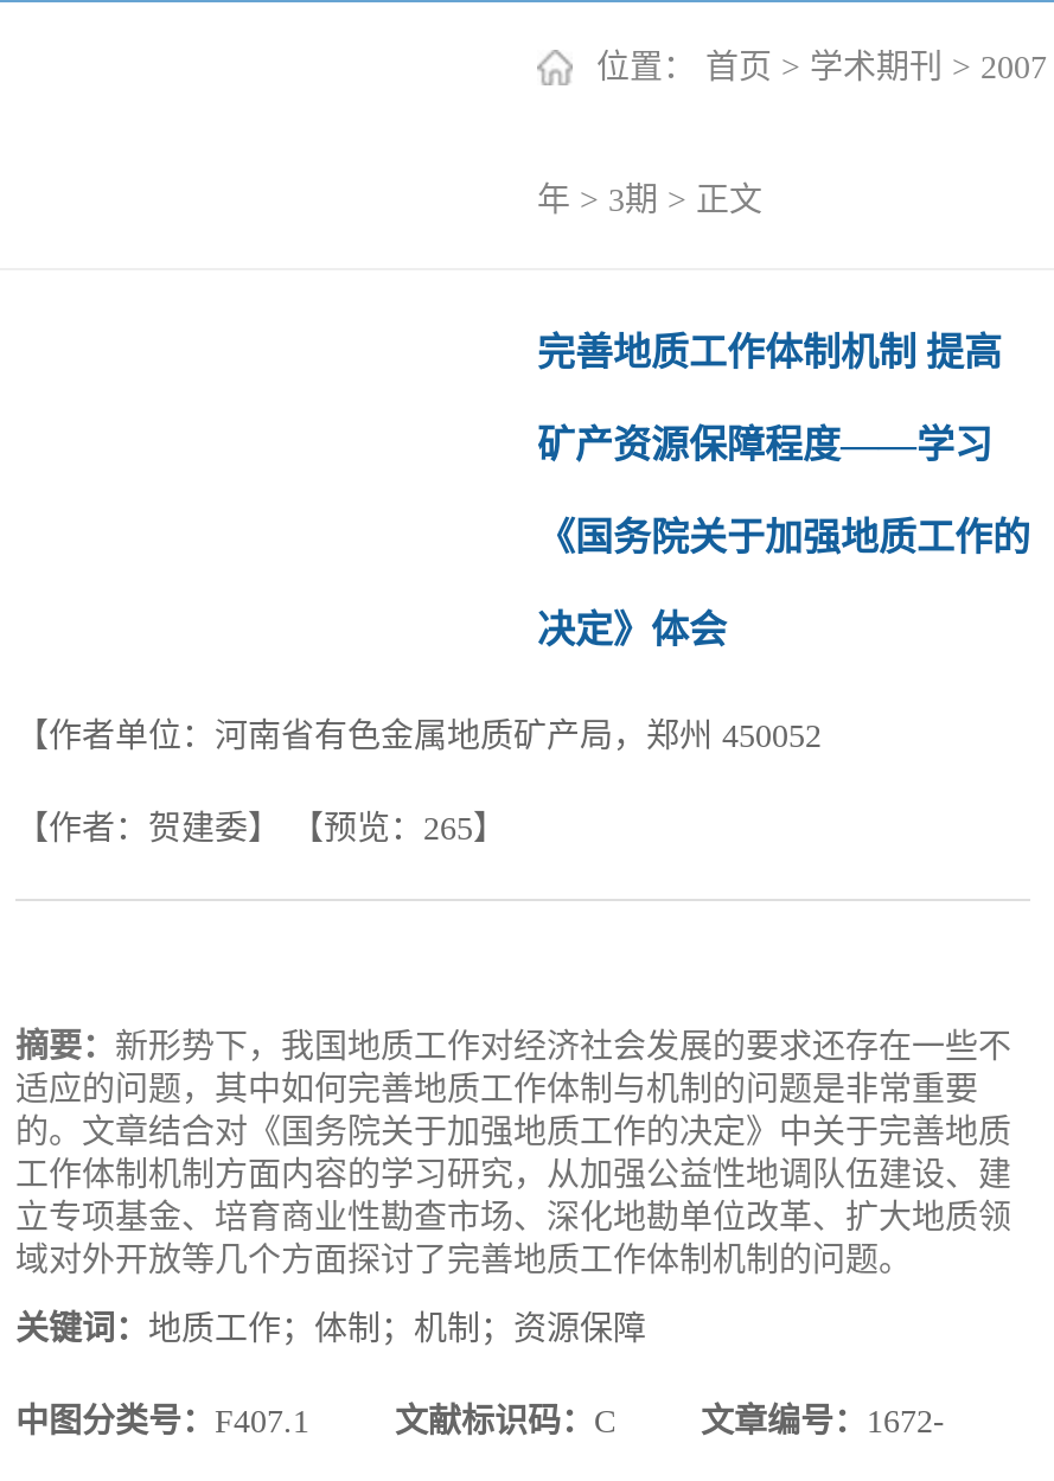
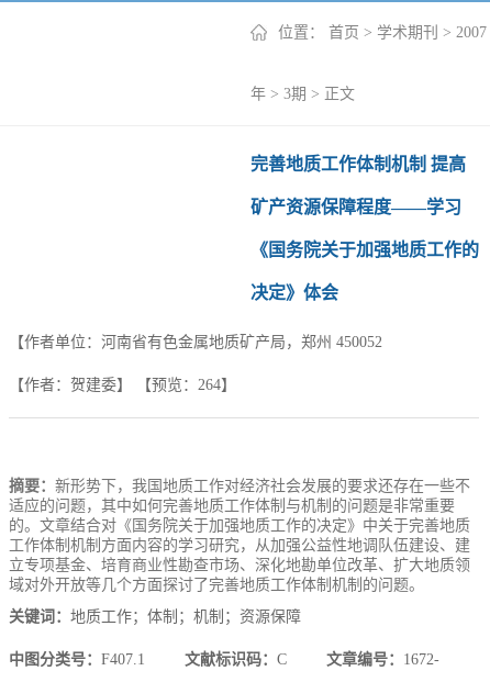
[15,811,506,847] 【作者：贺建委】 【预览：265】 -> [9,377,236,393] 【作者：贺建委】 【预览：264】

